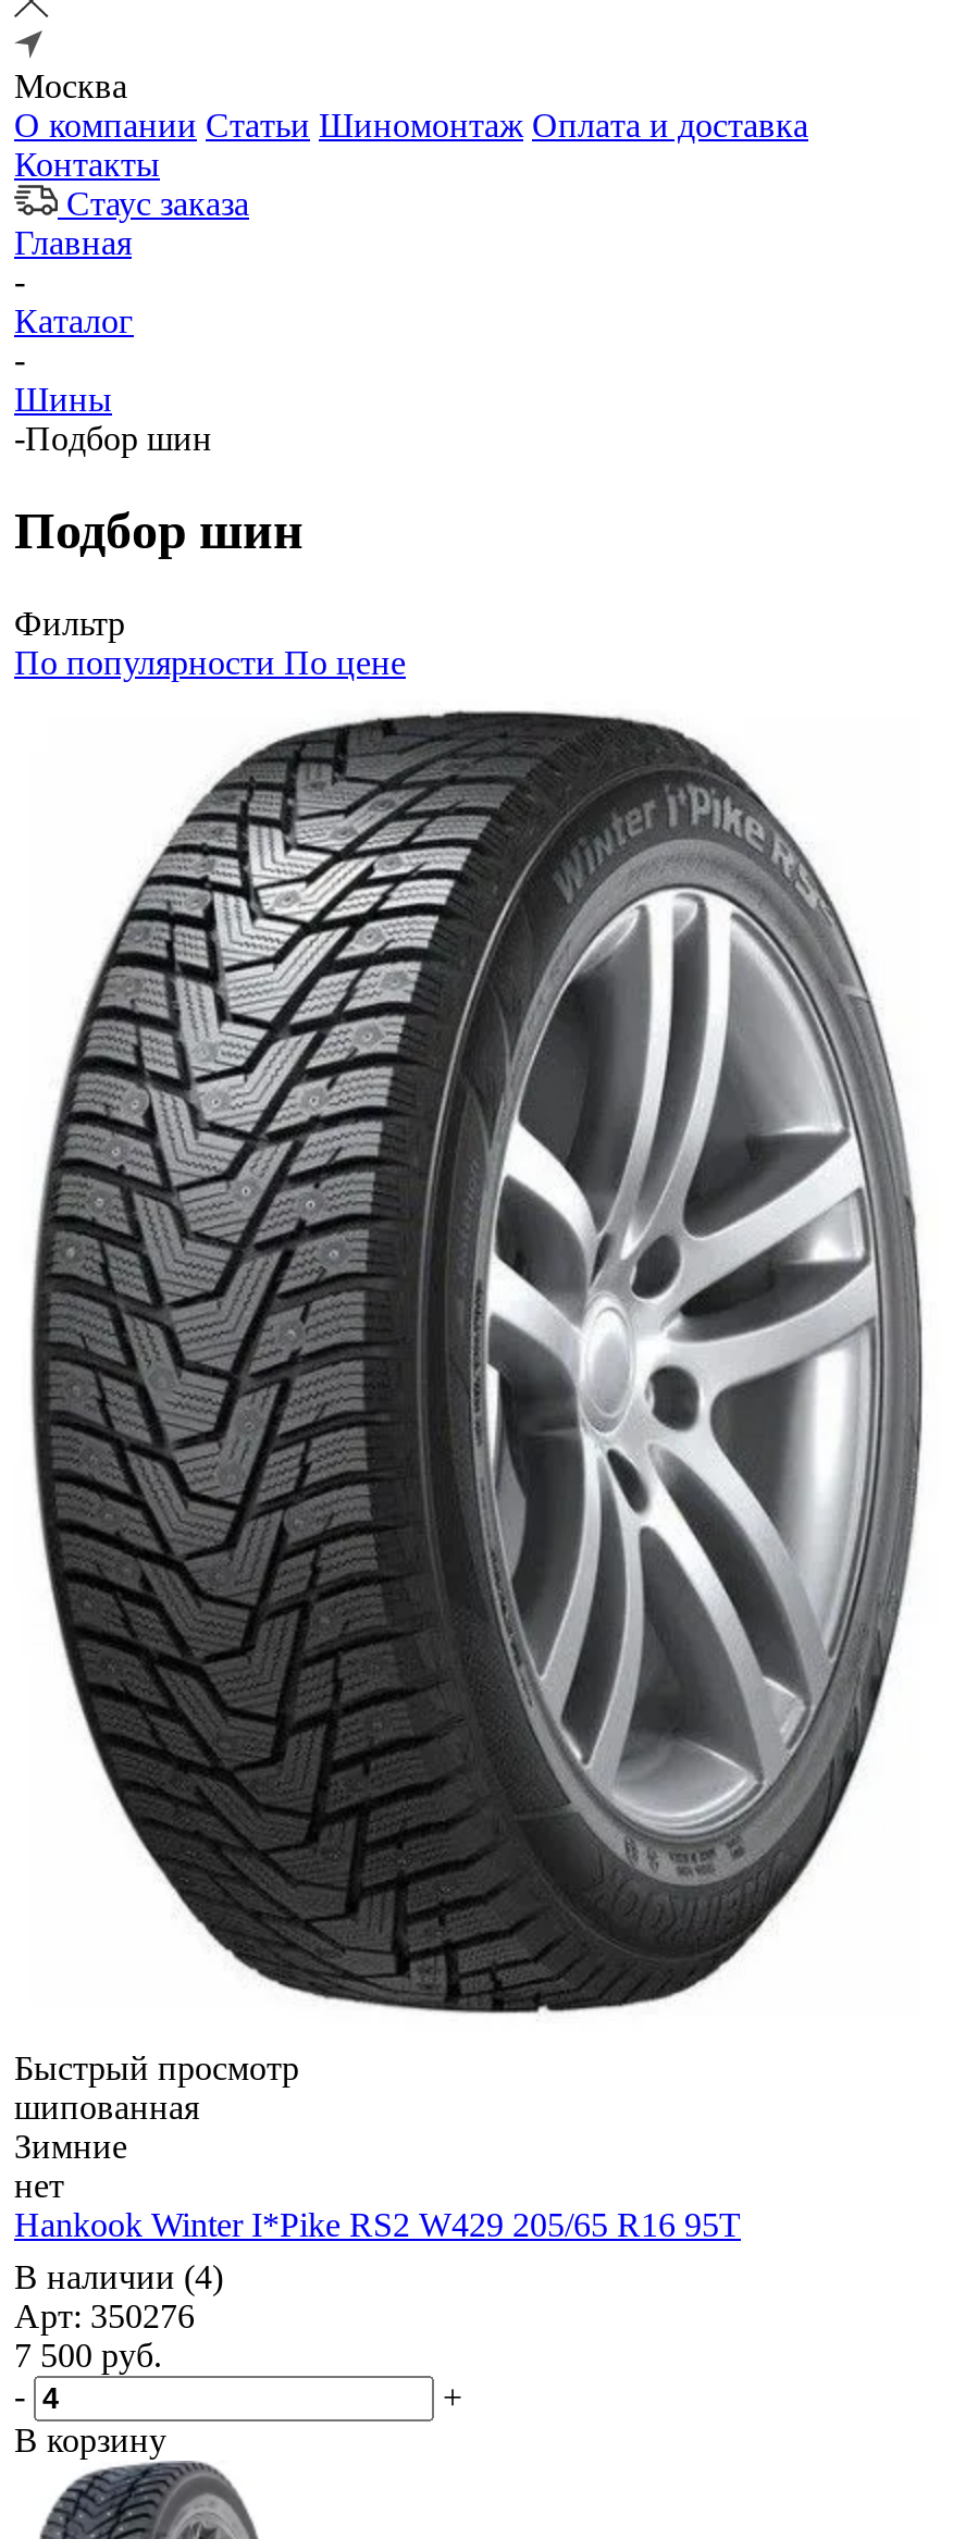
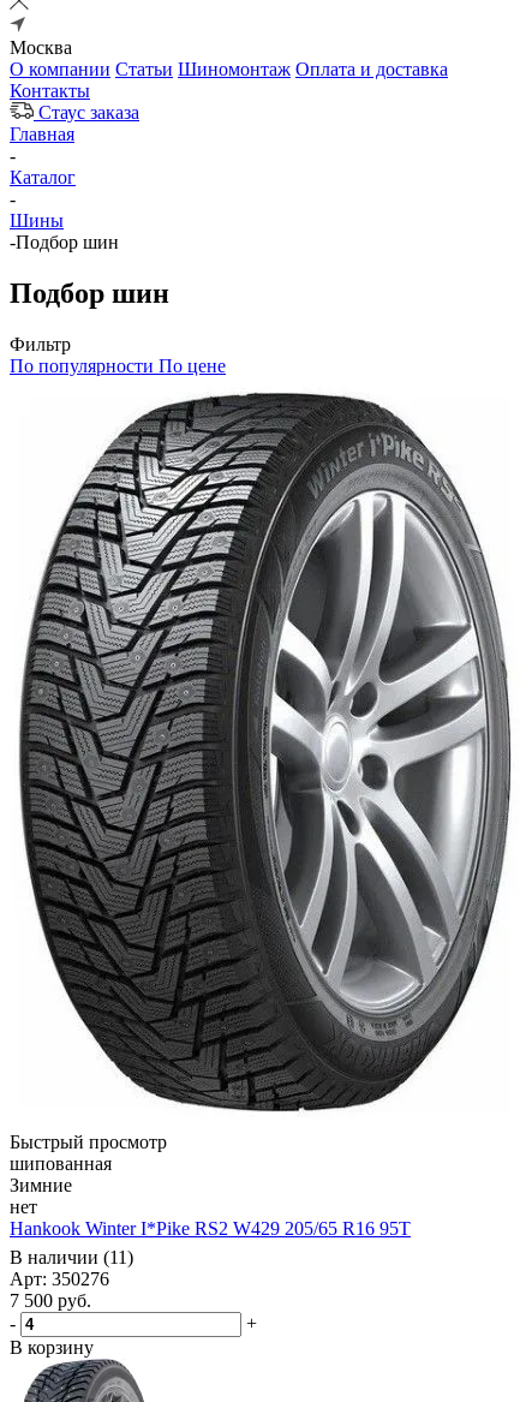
[14,2258,223,2295] В наличии (4) -> [10,1247,133,1267] В наличии (11)

